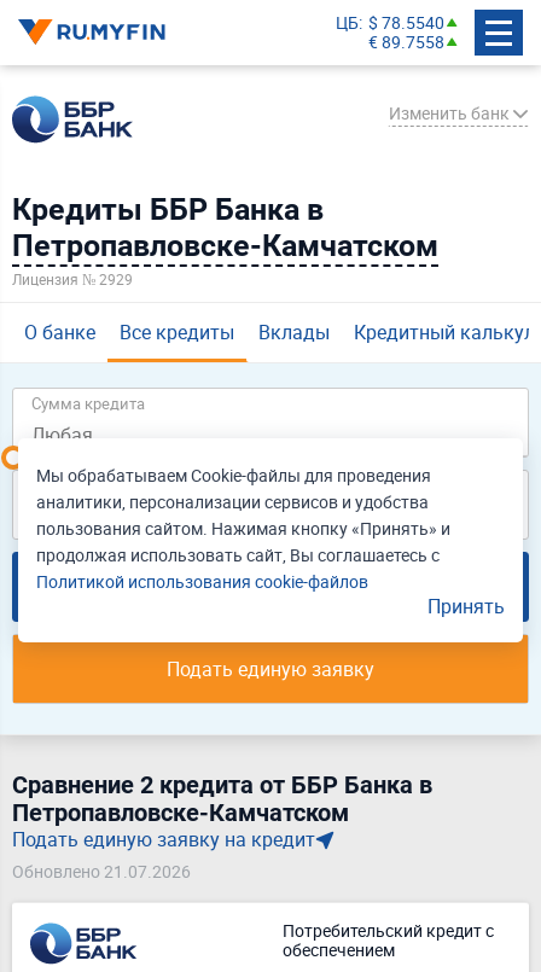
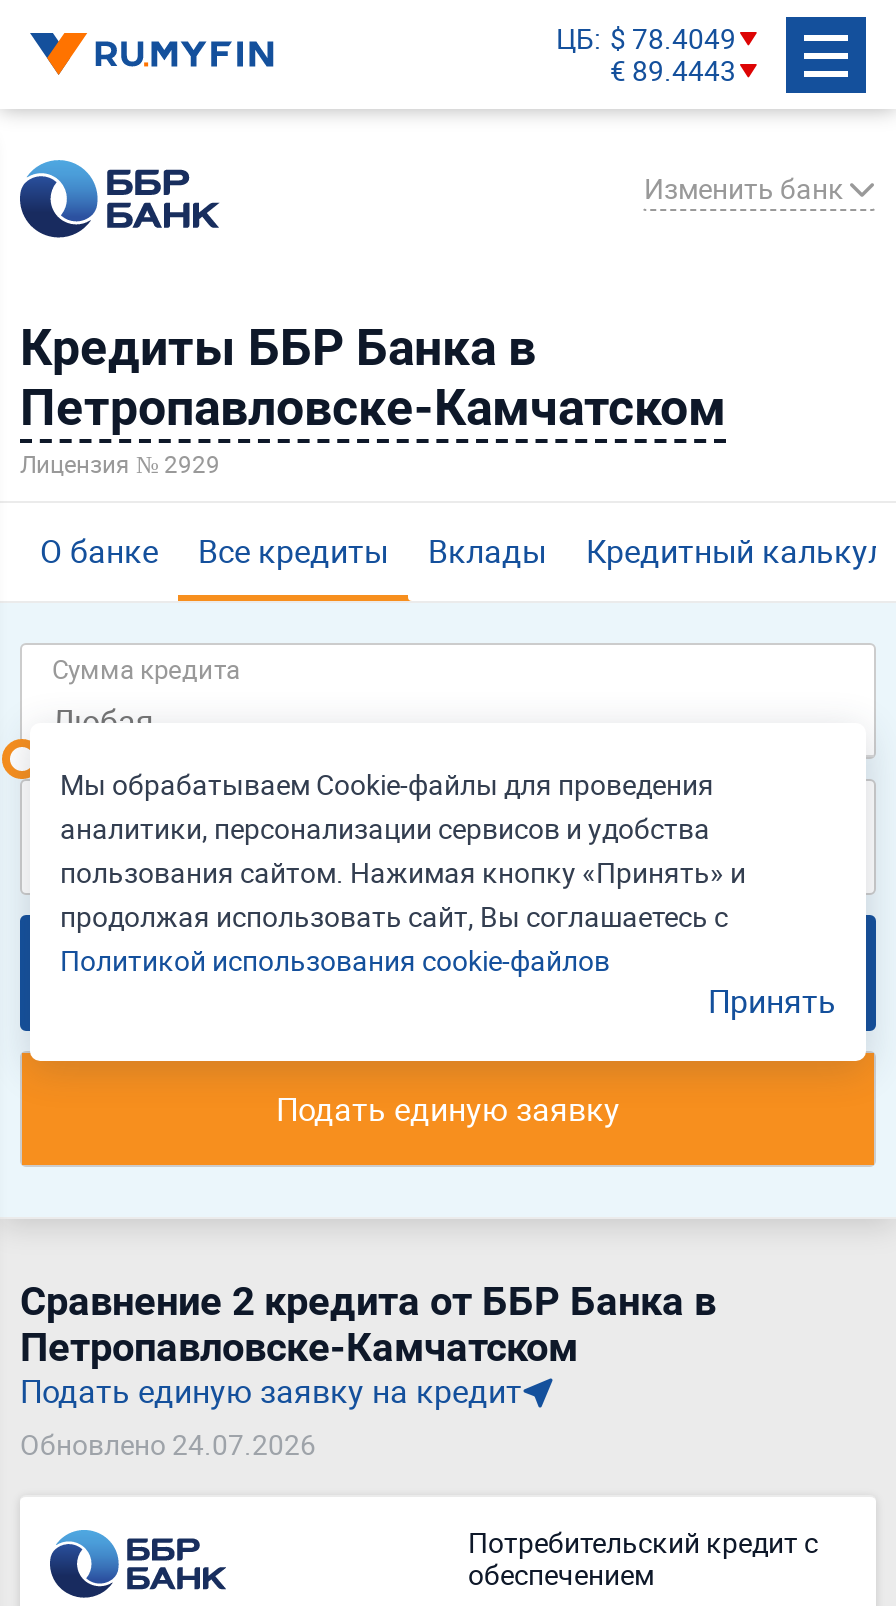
[336,10,444,33] ЦБ $ 78.5540 -> [556,18,736,56] ЦБ $ 78.4049
[368,30,444,53] € 89.7558 -> [610,50,736,88] € 89.4443
[12,860,191,883] Обновлено 21.07.2026 -> [20,1425,316,1463] Обновлено 24.07.2026

